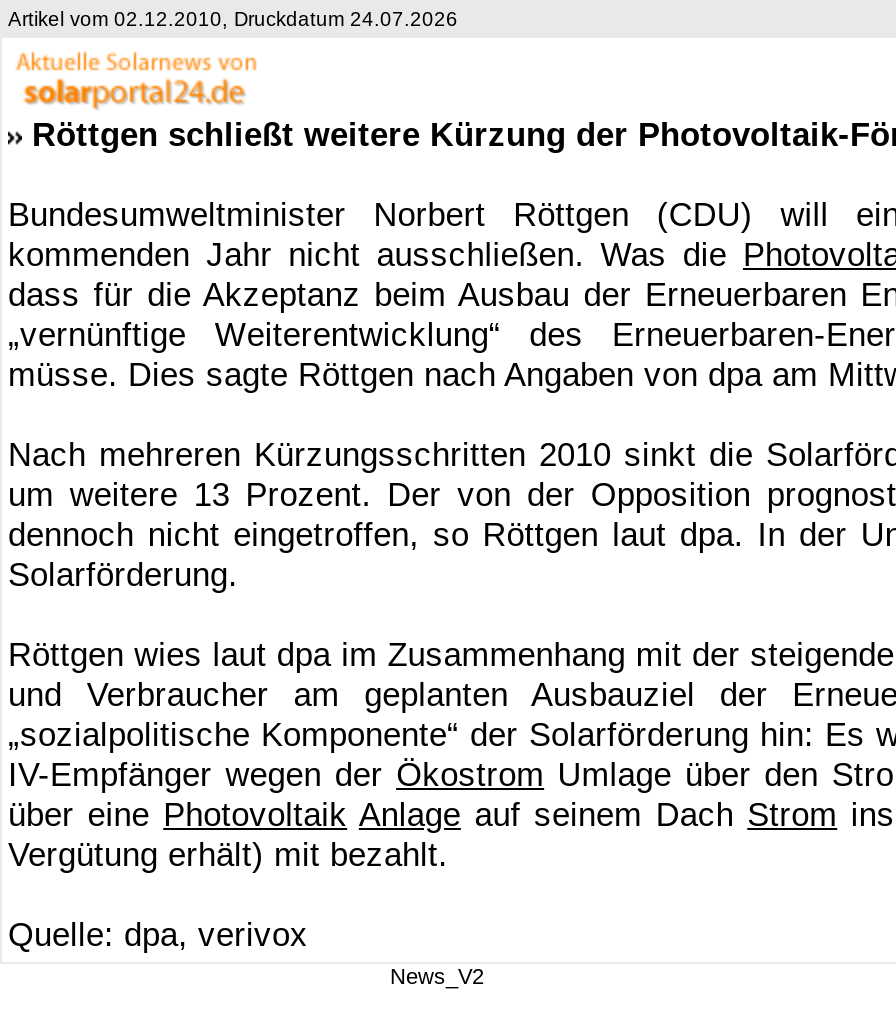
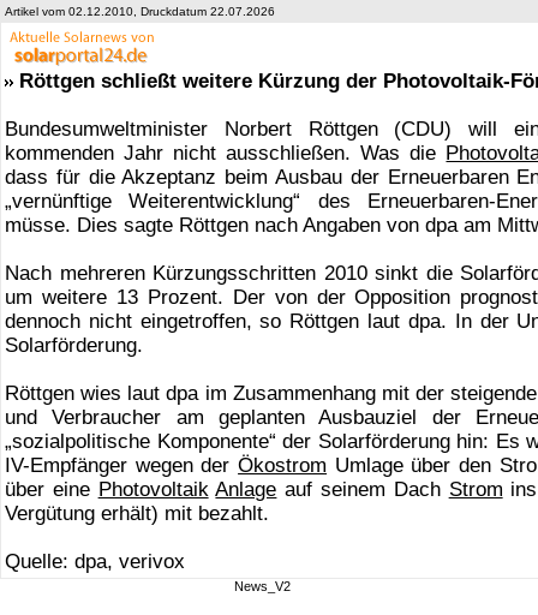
[8,8,458,30] Artikel vom 02.12.2010, Druckdatum 24.07.2026 -> [5,5,275,18] Artikel vom 02.12.2010, Druckdatum 22.07.2026

